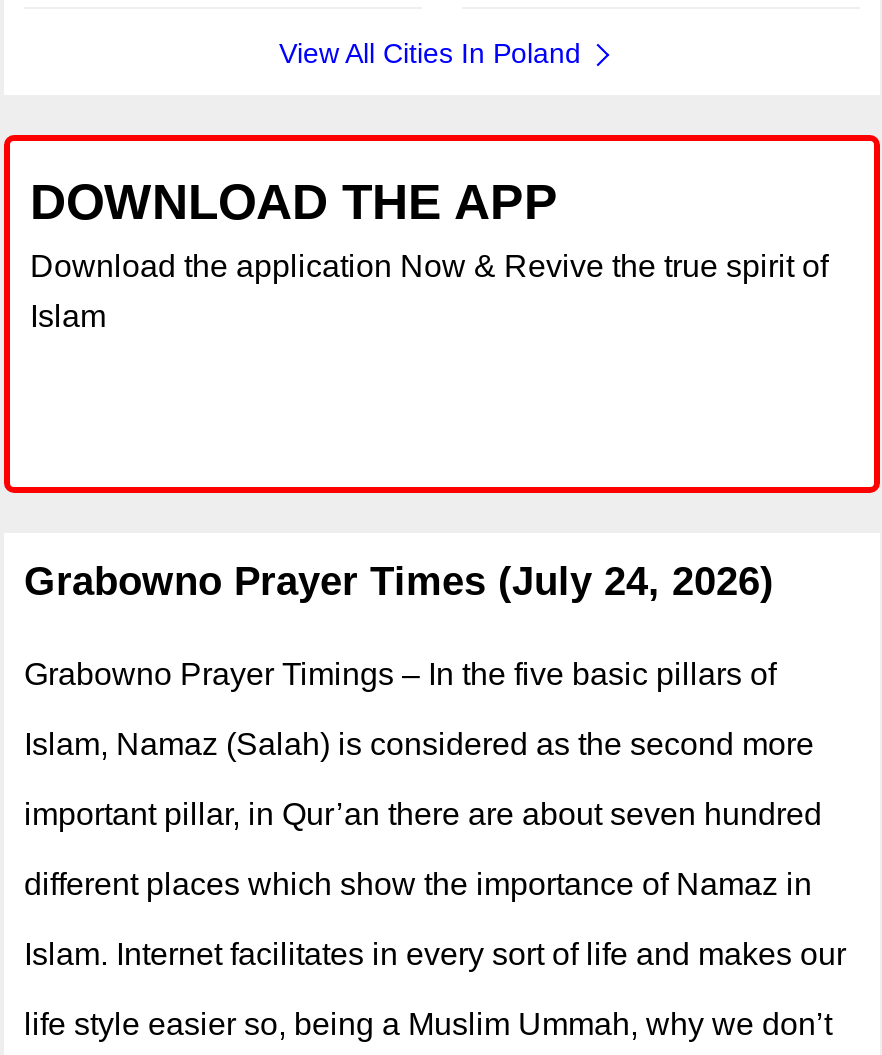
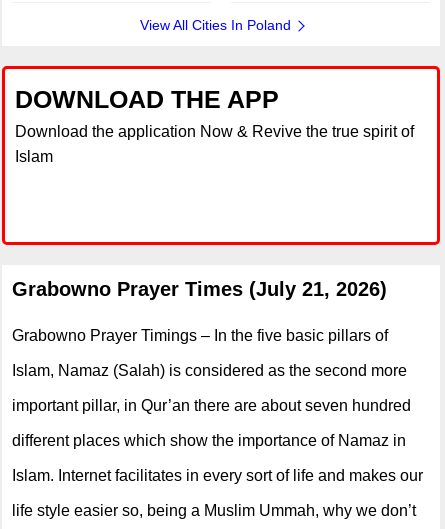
[24,559,774,603] Grabowno Prayer Times (July 24, 2026) -> [12,278,387,300] Grabowno Prayer Times (July 21, 2026)

